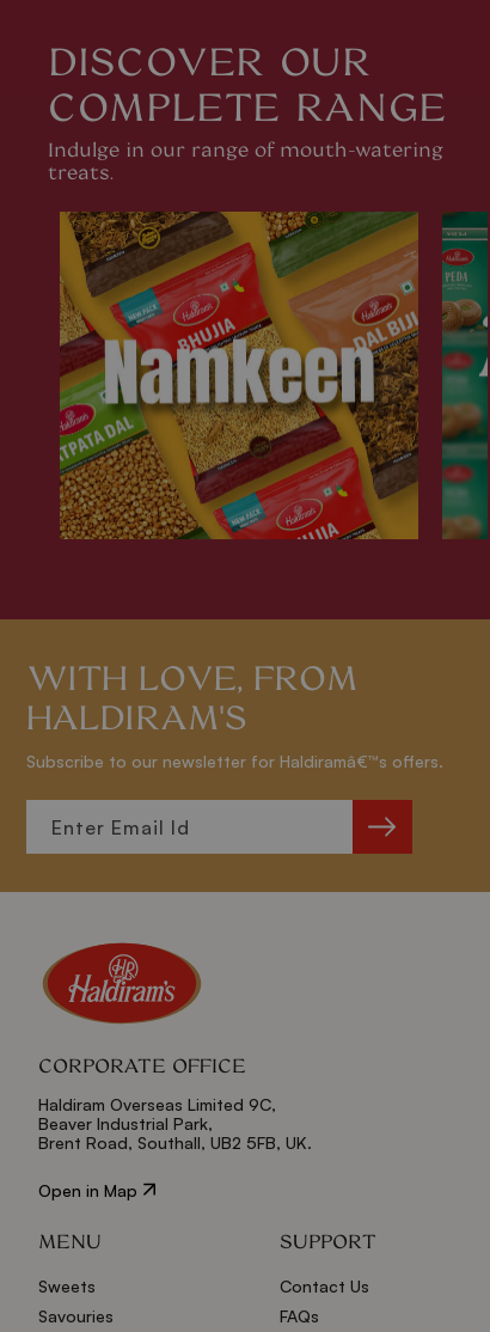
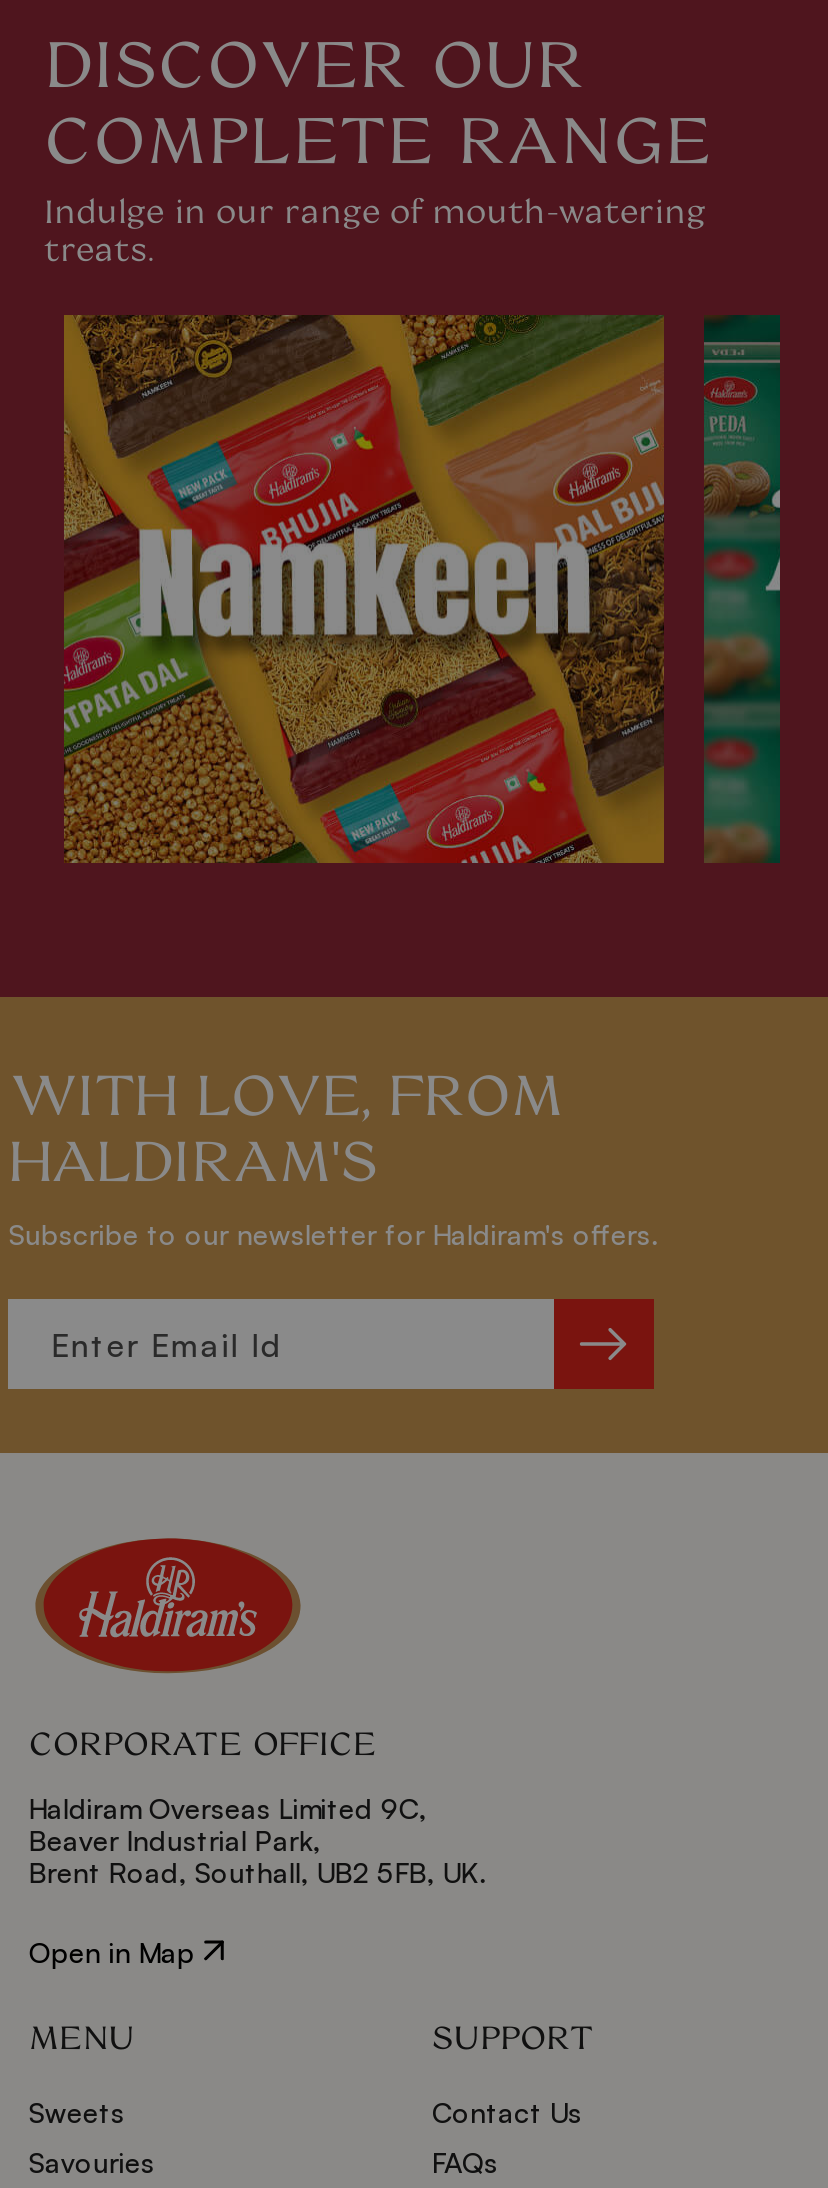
[27,751,444,772] Subscribe to our newsletter for Haldiramâ€™s offers. -> [9,1218,659,1252] Subscribe to our newsletter for Haldiram's offers.

